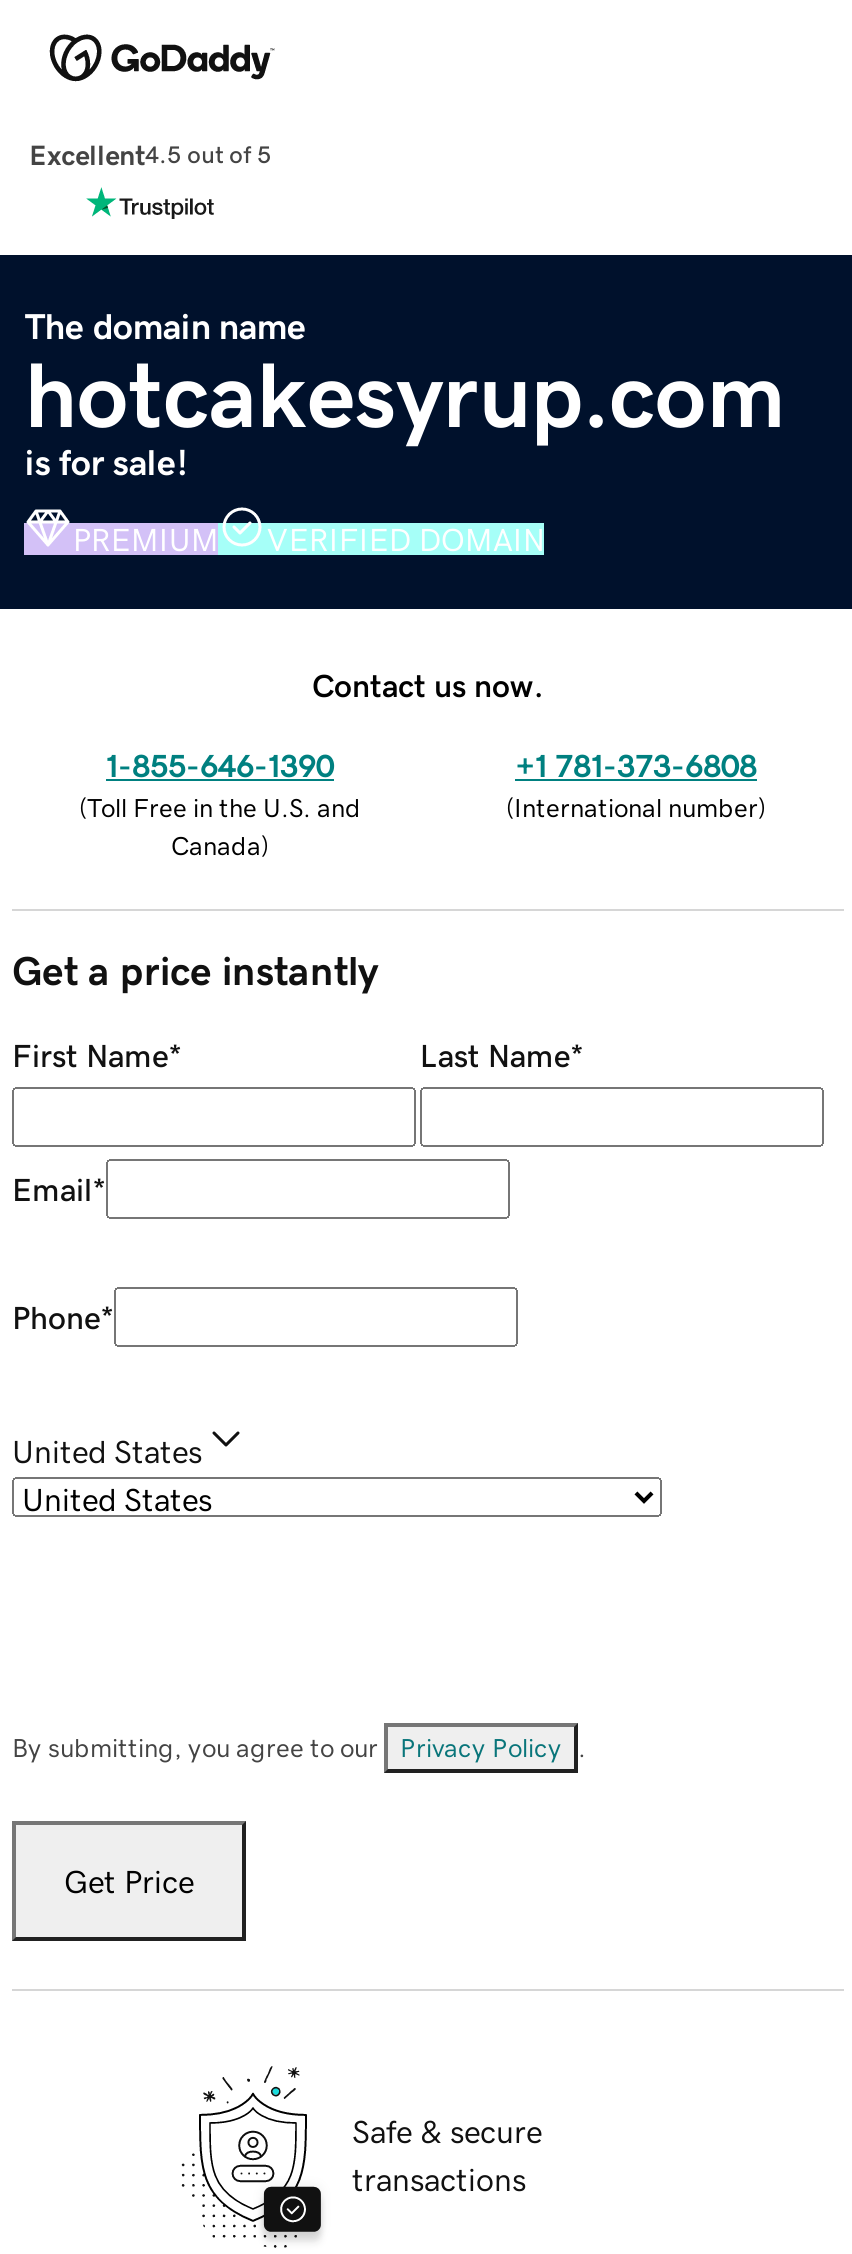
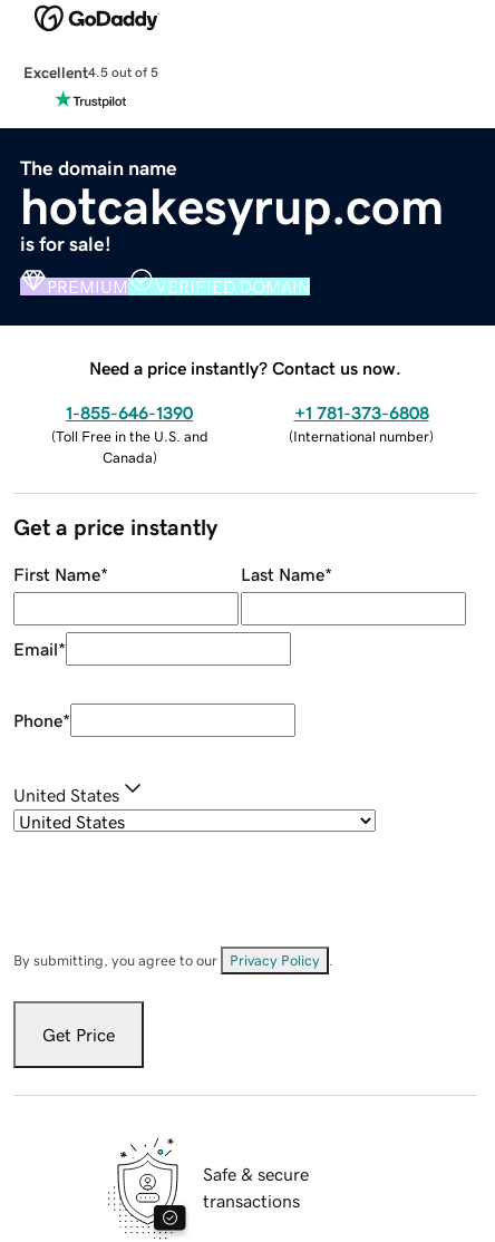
[312,668,544,700] Contact us now. -> [89,359,401,376] Need a price instantly? Contact us now.

